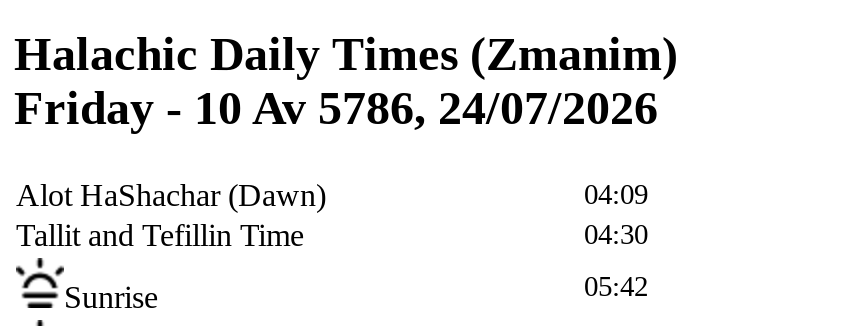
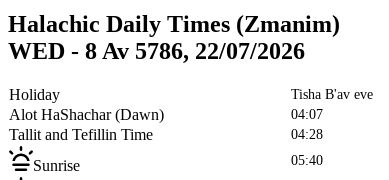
[14,82,658,134] Friday - 10 Av 5786, 24/07/2026 -> [8,38,373,103] WED - 8 Av 5786, 22/07/2026 | Holiday | Tisha B'av eve
[584,178,648,210] 04:09 -> [291,106,323,122] 04:07
[584,218,648,250] 04:30 -> [291,126,323,142] 04:28
[584,270,648,302] 05:42 -> [291,152,323,168] 05:40

